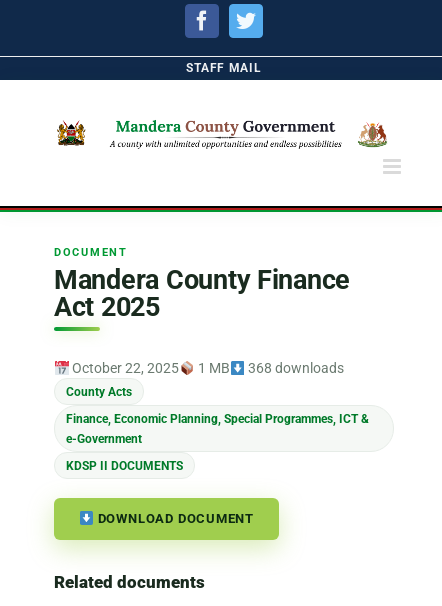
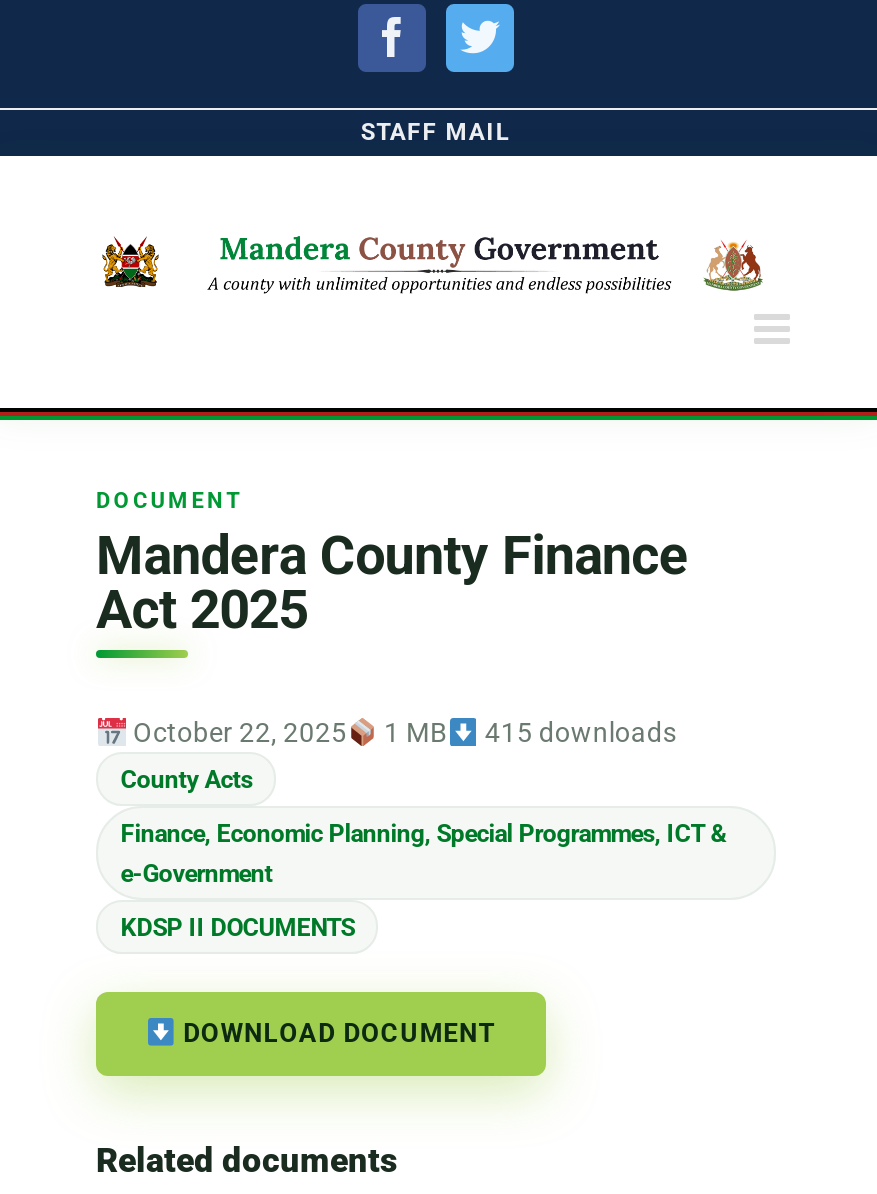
[69,360,344,376] October 22, 2025 1 MB 368 downloads -> [127,717,677,749] October 22, 2025 1 MB 415 downloads

